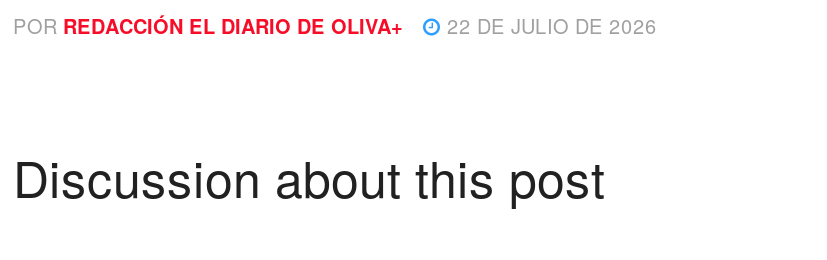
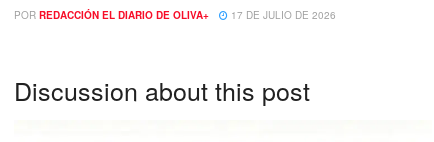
[13,12,657,40] POR REDACCIÓN EL DIARIO DE OLIVA+ 22 DE JULIO DE 2026 -> [14,8,336,22] POR REDACCIÓN EL DIARIO DE OLIVA+ 17 DE JULIO DE 2026

